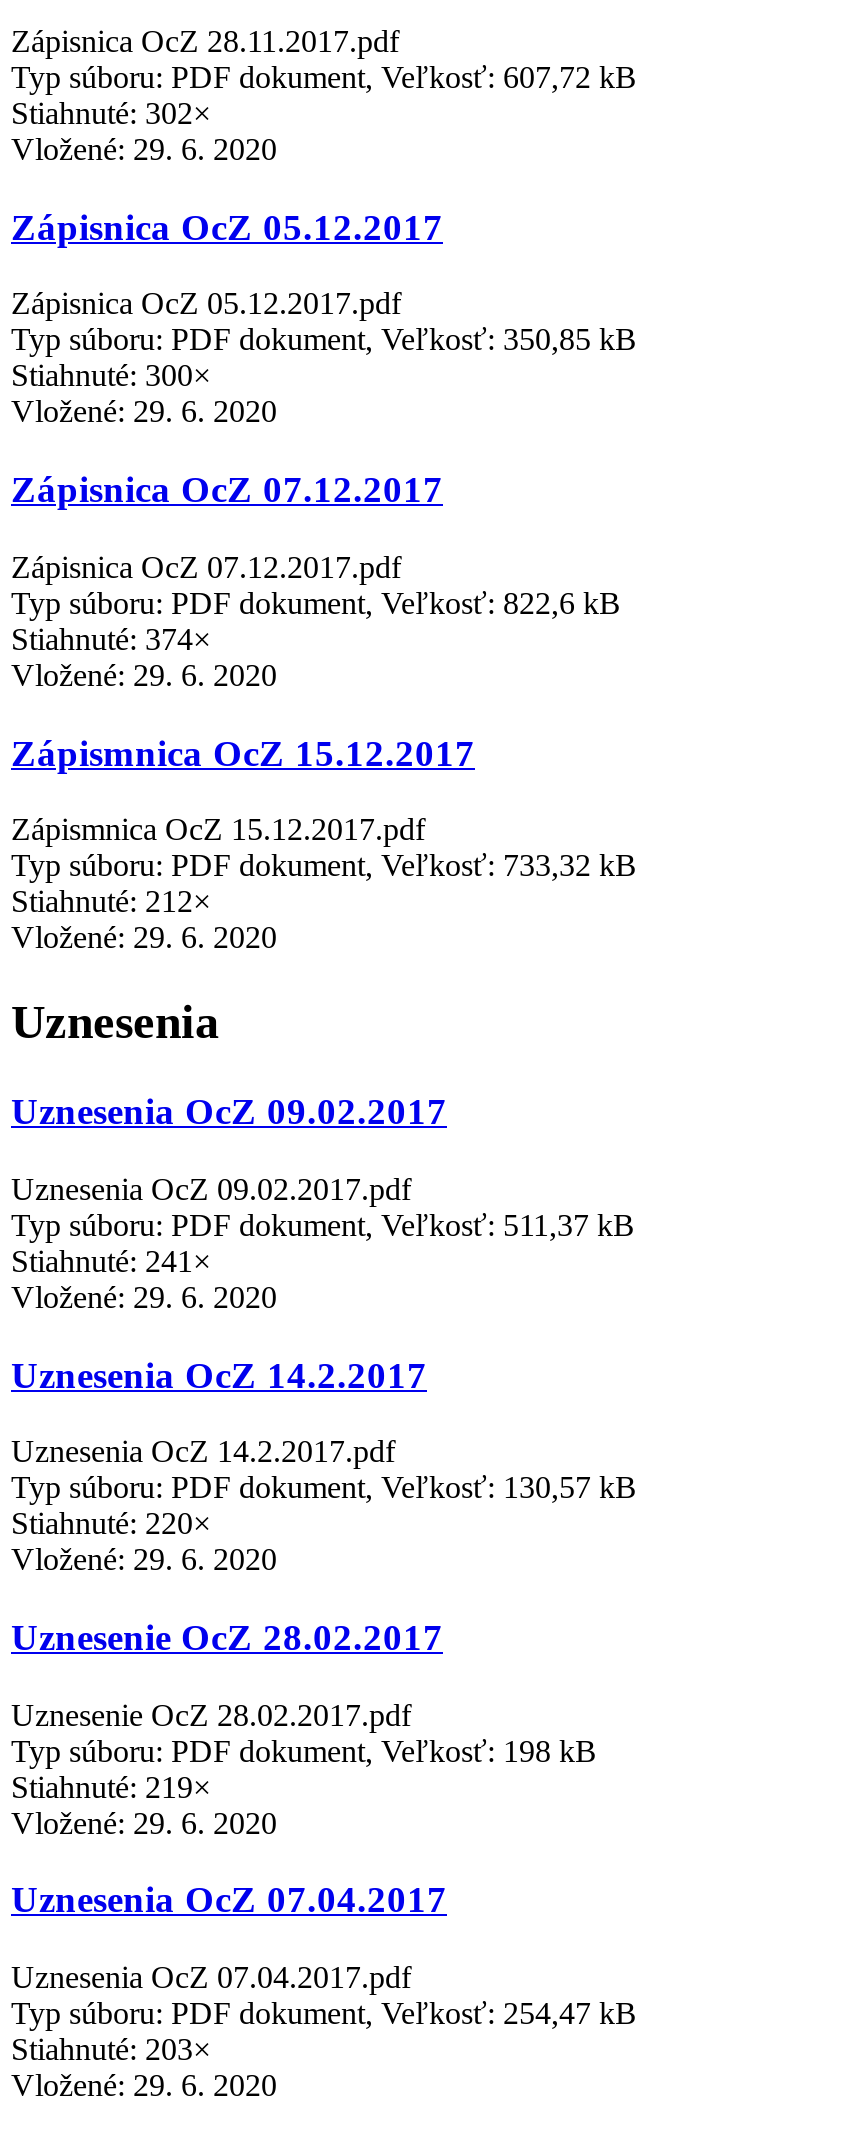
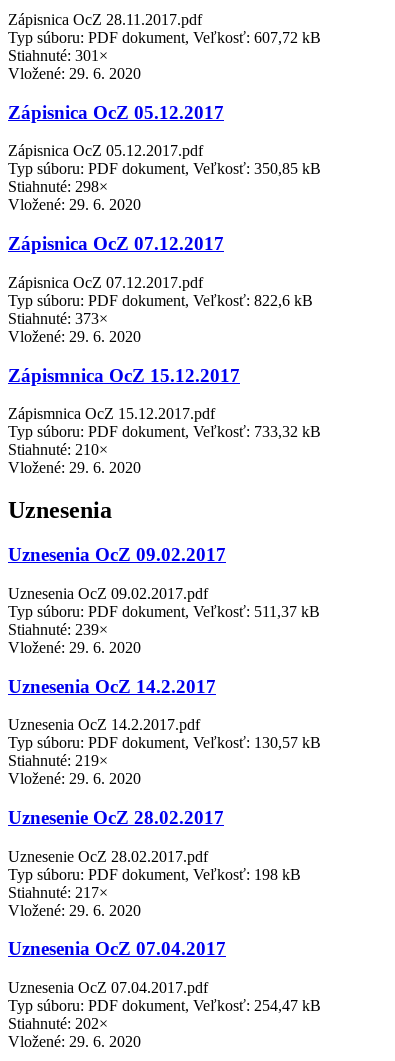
[11,96,211,130] Stiahnuté: 302× -> [8,47,108,64] Stiahnuté: 301×
[11,359,211,393] Stiahnuté: 300× -> [8,178,108,195] Stiahnuté: 298×
[11,622,211,656] Stiahnuté: 374× -> [8,310,108,327] Stiahnuté: 373×
[11,884,211,918] Stiahnuté: 212× -> [8,441,108,458] Stiahnuté: 210×
[11,1244,211,1278] Stiahnuté: 241× -> [8,621,108,638] Stiahnuté: 239×
[11,1506,211,1540] Stiahnuté: 220× -> [8,752,108,769] Stiahnuté: 219×
[11,1769,211,1803] Stiahnuté: 219× -> [8,884,108,901] Stiahnuté: 217×
[11,2032,211,2066] Stiahnuté: 203× -> [8,1015,108,1032] Stiahnuté: 202×

